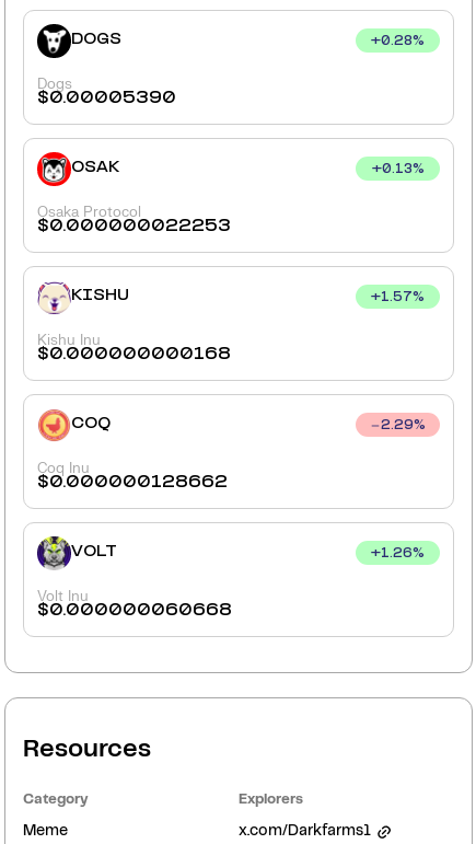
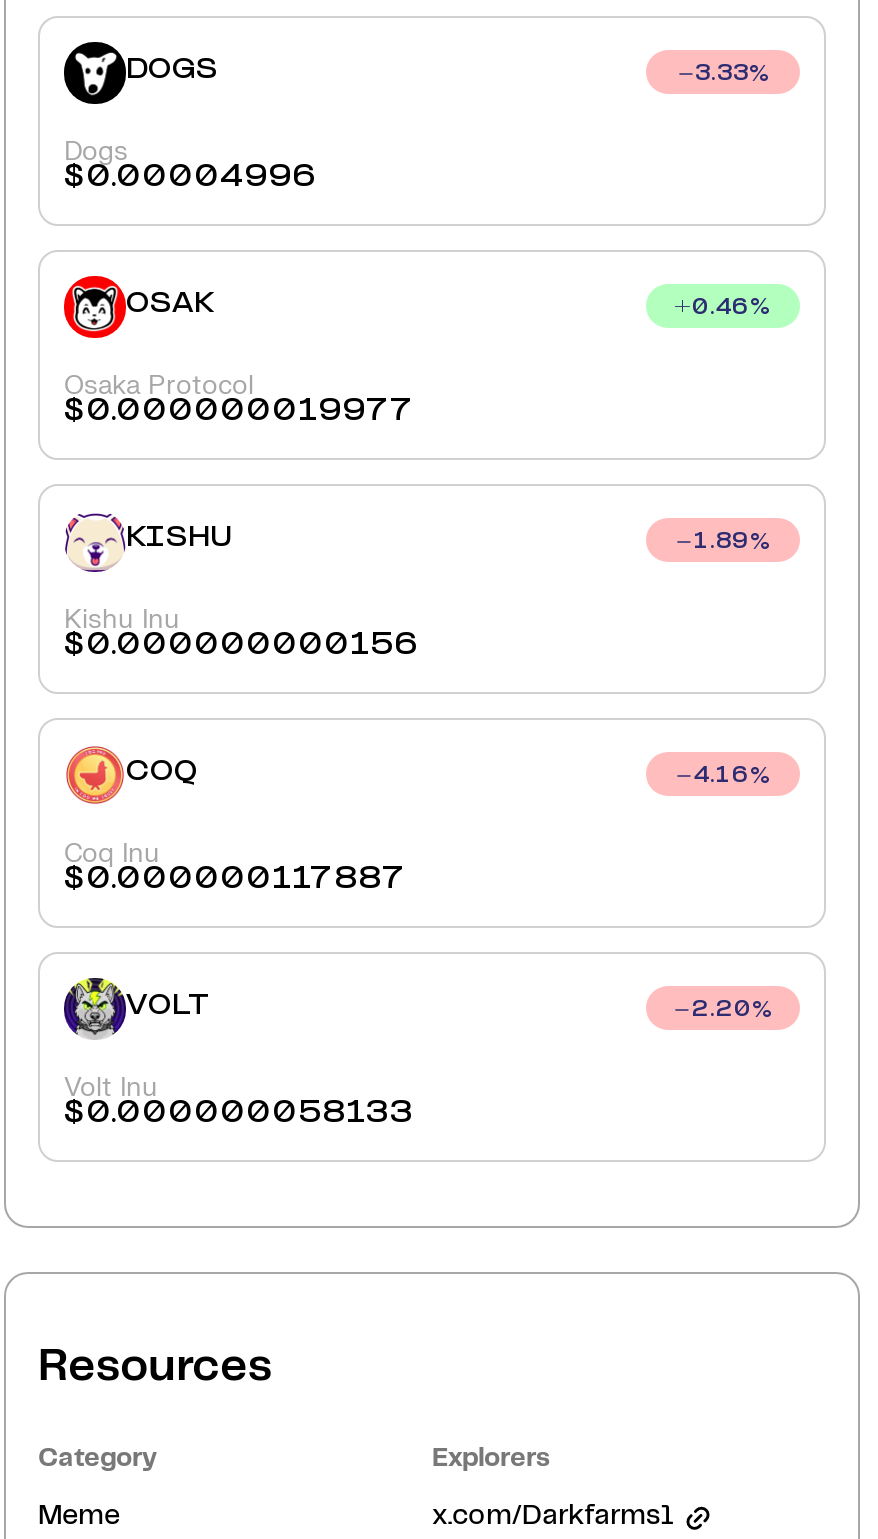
[371,35,425,48] +0.28% -> [695,62,771,86] 3.33%
[37,89,176,107] $0.00005390 -> [64,161,316,193] $0.00004996
[371,163,424,176] +0.13% -> [674,296,772,320] +0.46%
[37,217,231,235] $0.000000022253 -> [64,395,414,427] $0.000000019977
[371,291,425,304] +1.57% -> [694,530,772,554] 1.89%
[37,345,231,363] $0.000000000168 -> [64,629,418,661] $0.000000000156
[381,419,426,433] 2.29% -> [694,764,772,788] 4.16%
[37,474,228,491] $0.000000128662 -> [64,863,406,895] $0.000000117887
[371,547,425,561] +1.26% -> [692,998,774,1022] 2.20%
[37,602,232,619] $0.000000060668 -> [64,1097,414,1129] $0.000000058133

